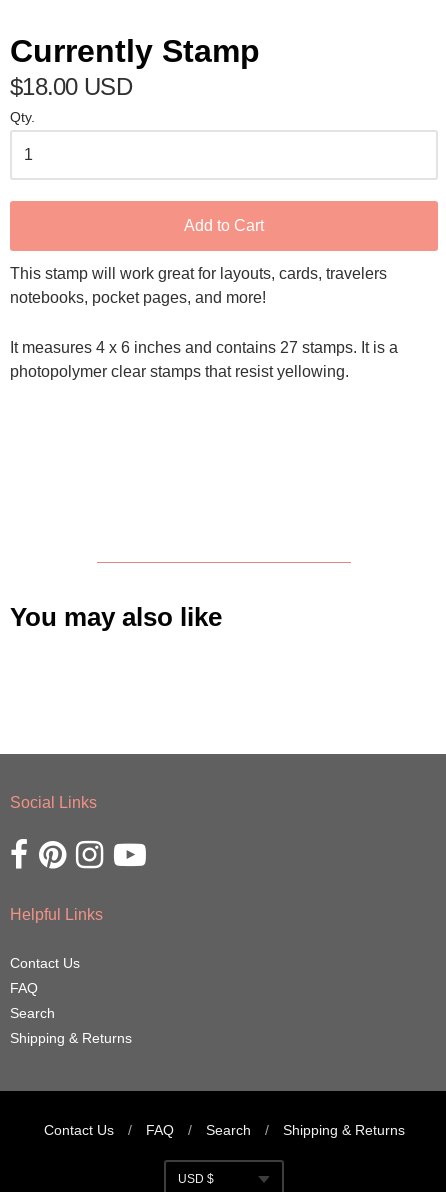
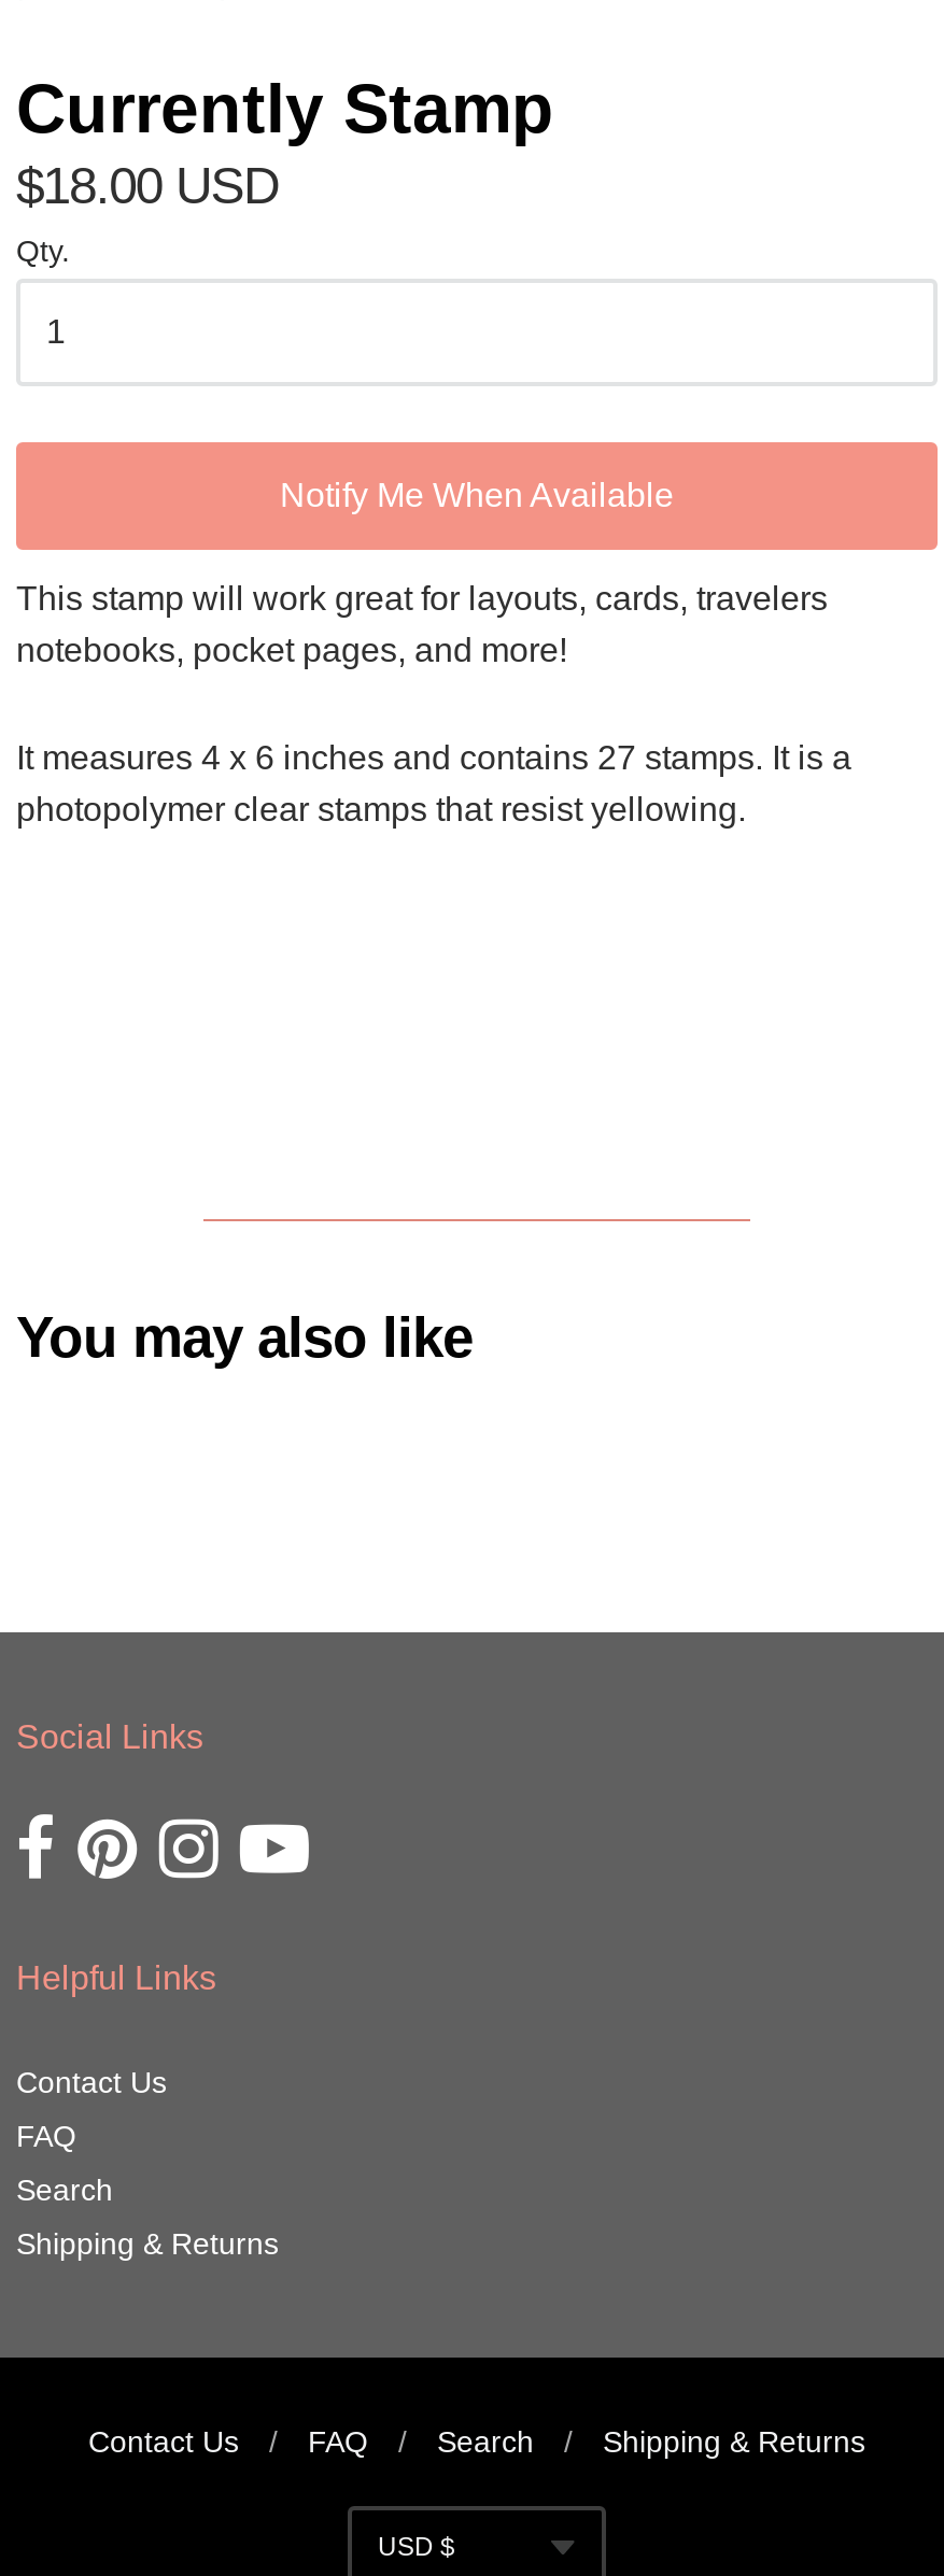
[184,217,264,234] Add to Cart -> [280,478,674,515] Notify Me When Available

